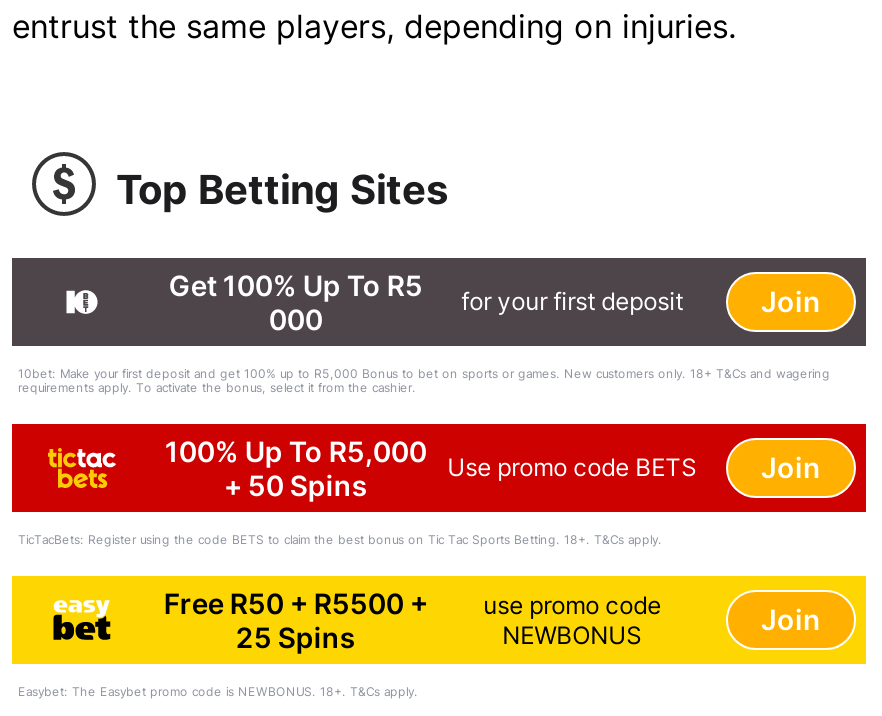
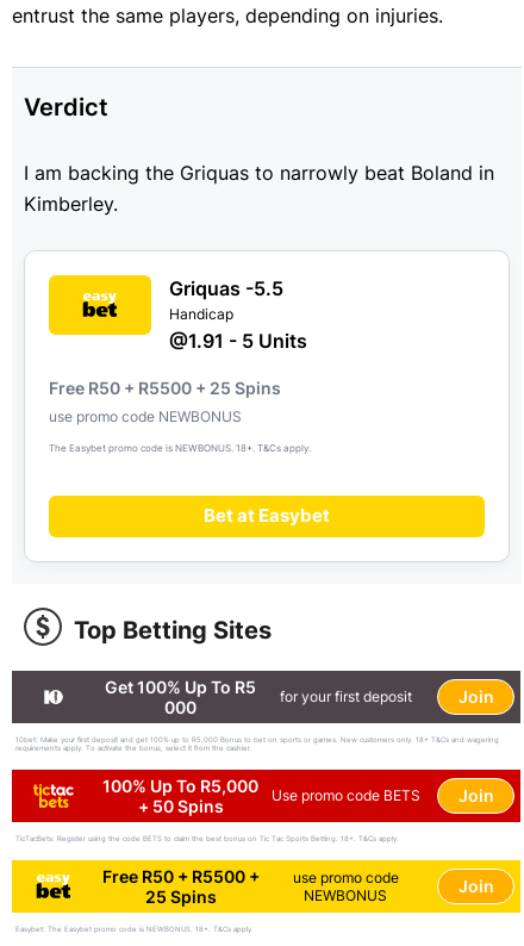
none -> [24,93,494,216] Verdict | I am backing the Griquas to narrowly beat Boland in | Kimberley.
none -> [48,274,330,527] [image] | Griquas -5.5 | Handicap | @1.91 - 5 Units | Free R50 + R5500 + 25 Spins | use promo code NEWBONUS | The Easybet promo code is NEWBONUS. 18+. T&Cs apply. | Bet at Easybet

